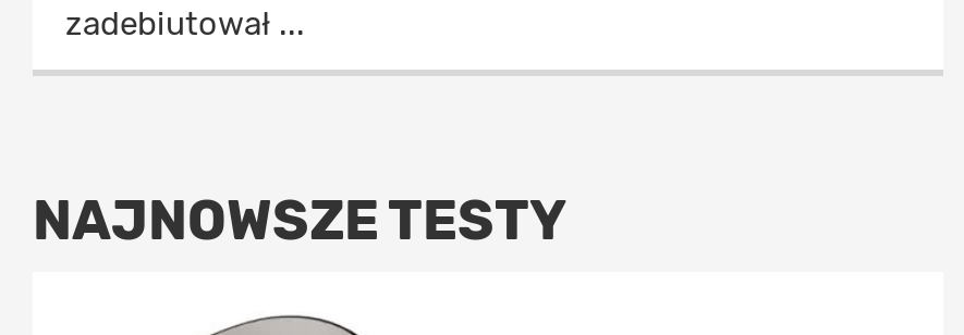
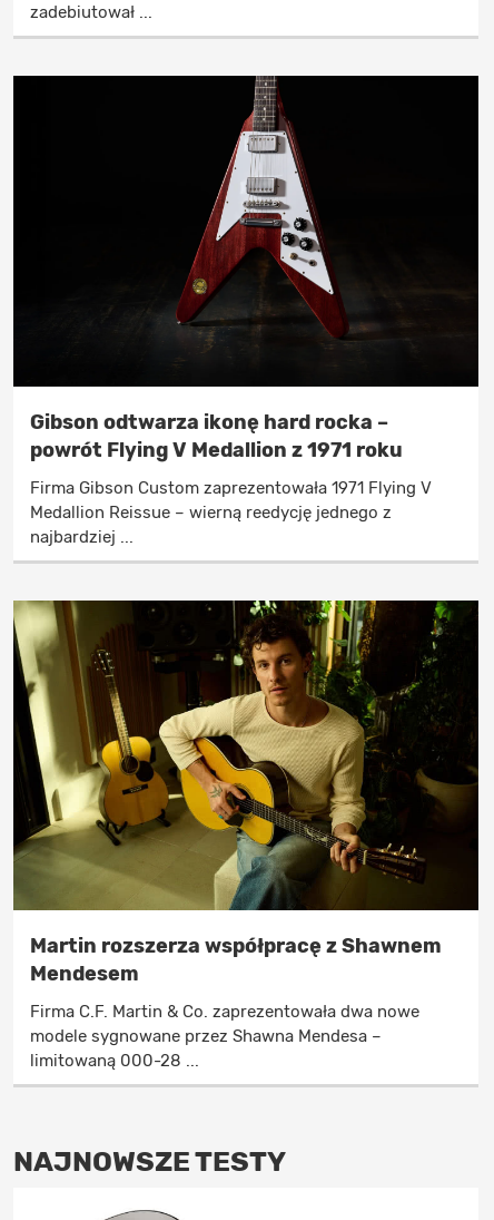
none -> [12,75,480,547] [image] | Gibson odtwarza ikonę hard rocka – | powrót Flying V Medallion z 1971 roku | Firma Gibson Custom zaprezentowała 1971 Flying V | Medallion Reissue – wierną reedycję jednego z | najbardziej ...
none -> [12,599,480,1071] [image] | Martin rozszerza współpracę z Shawnem | Mendesem | Firma C.F. Martin & Co. zaprezentowała dwa nowe | modele sygnowane przez Shawna Mendesa – | limitowaną 000-28 ...

